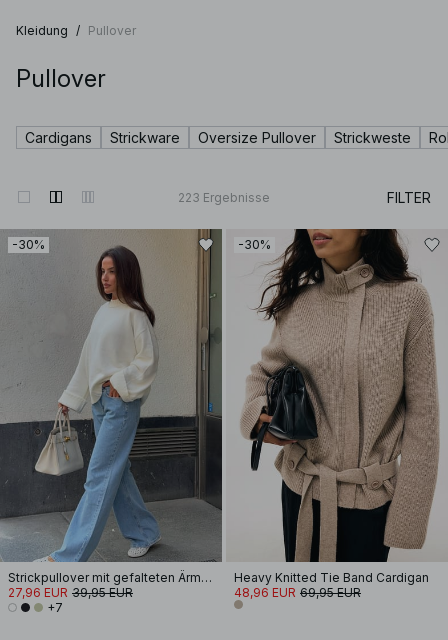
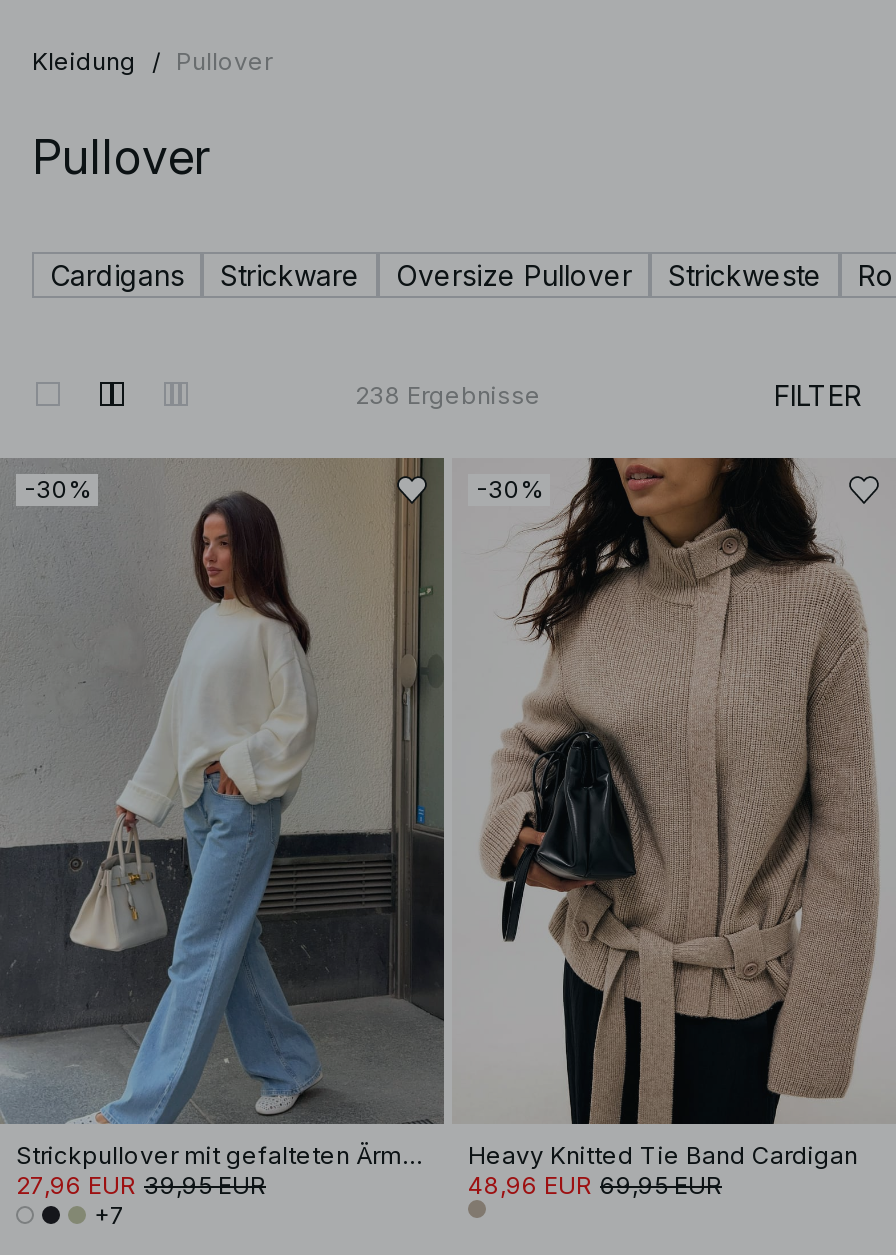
[178,189,270,204] 223 Ergebnisse -> [355,379,541,409] 238 Ergebnisse

